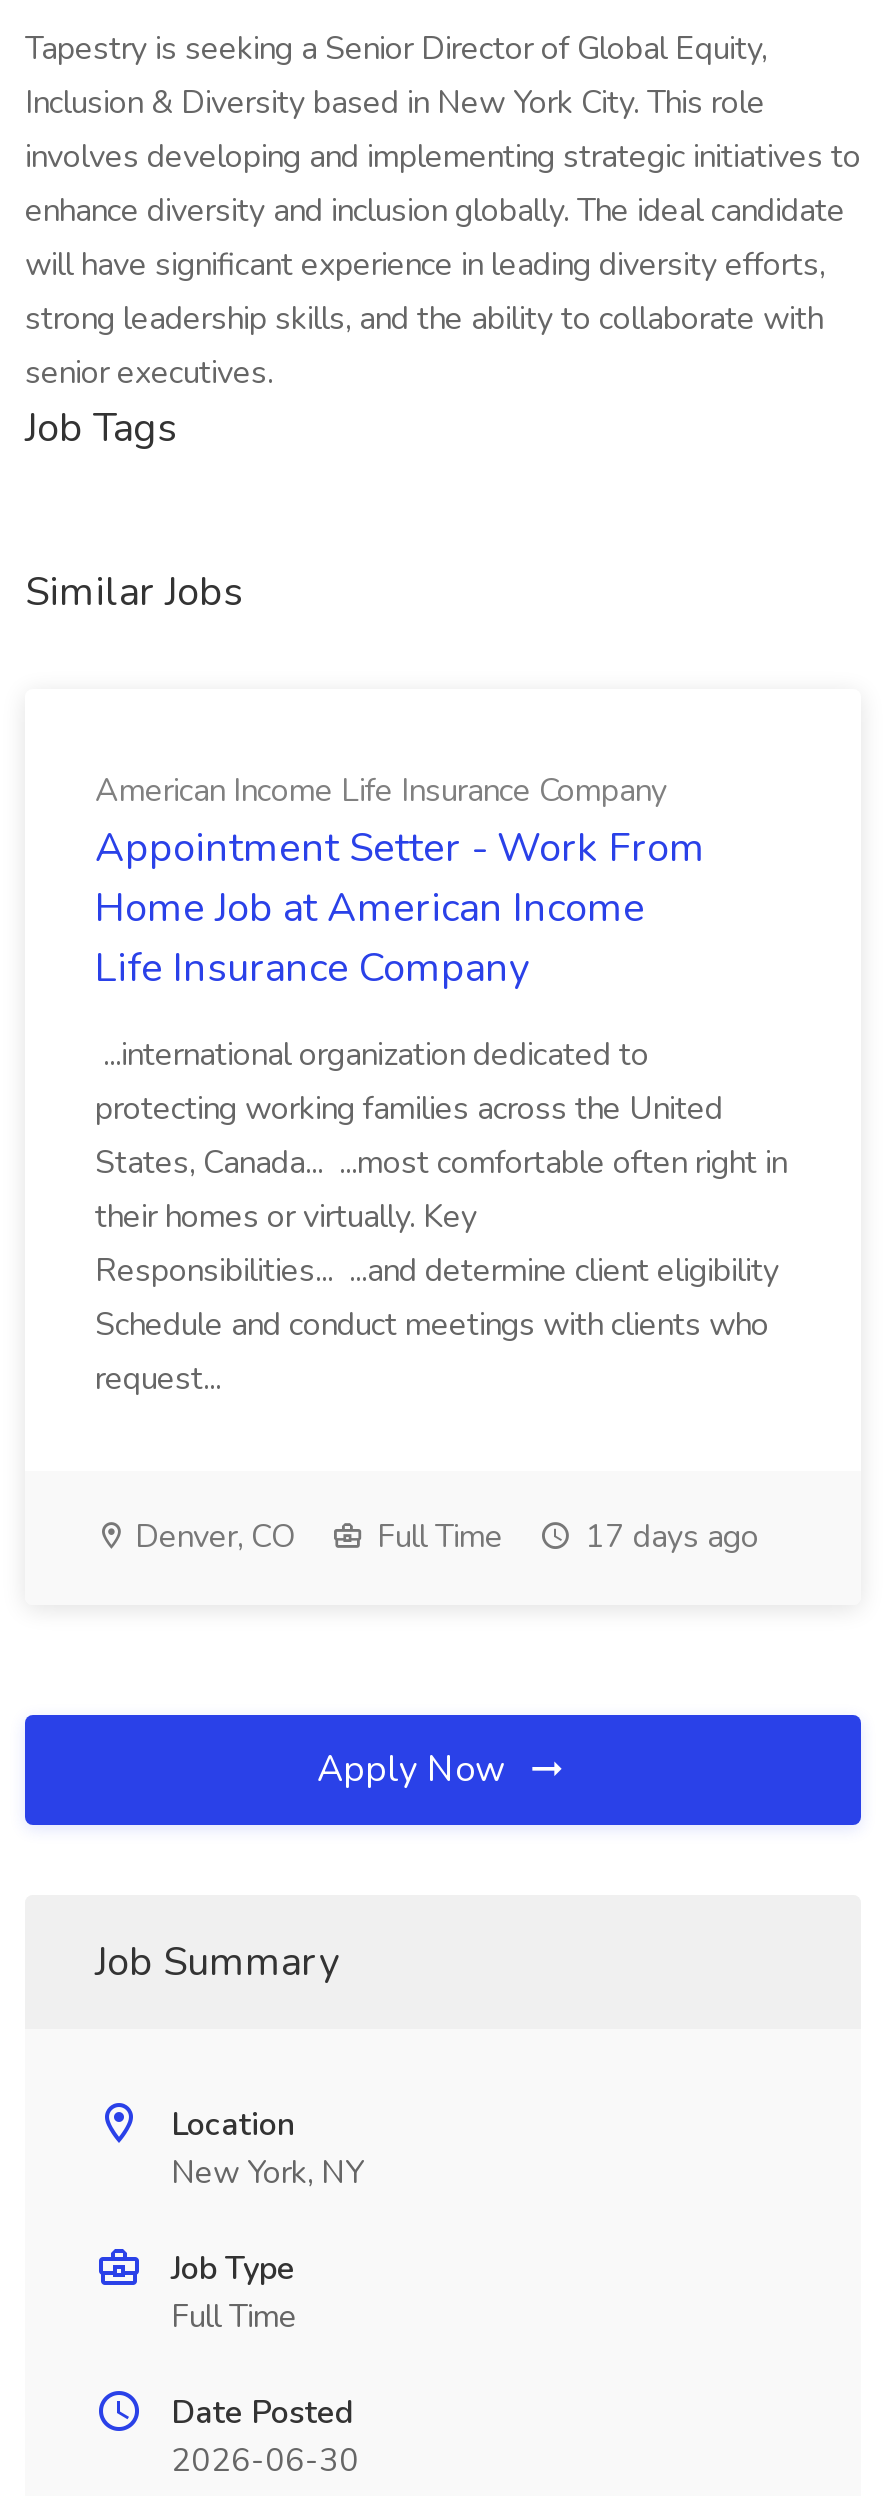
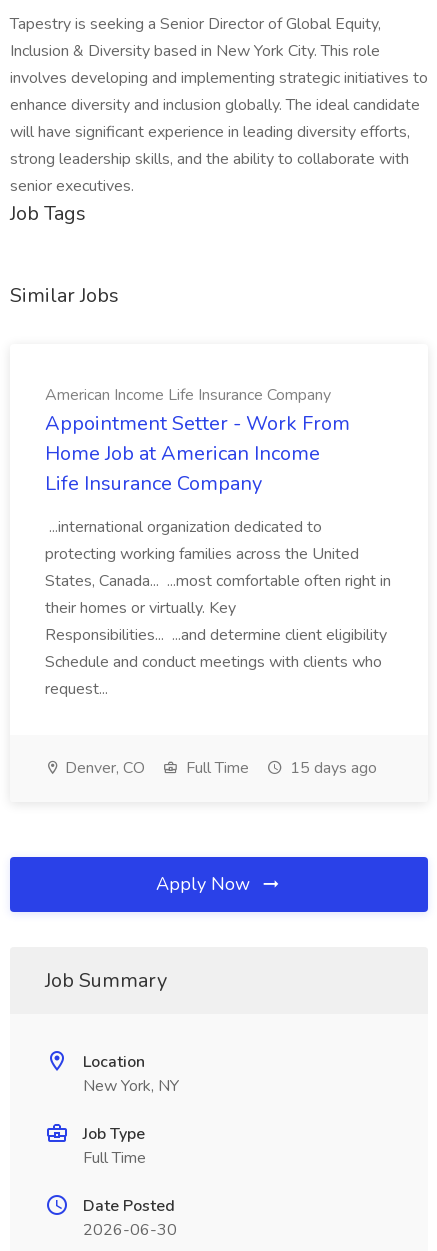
[127,1515,759,1559] Denver, CO Full Time 17 days ago -> [61,757,377,779] Denver, CO Full Time 15 days ago

